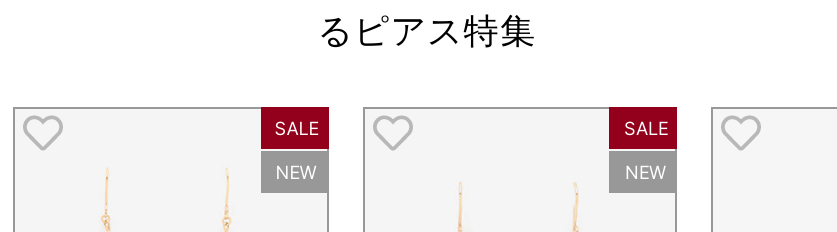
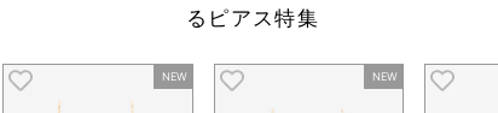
[274,116,318,138] SALE -> none
[624,116,668,138] SALE -> none

